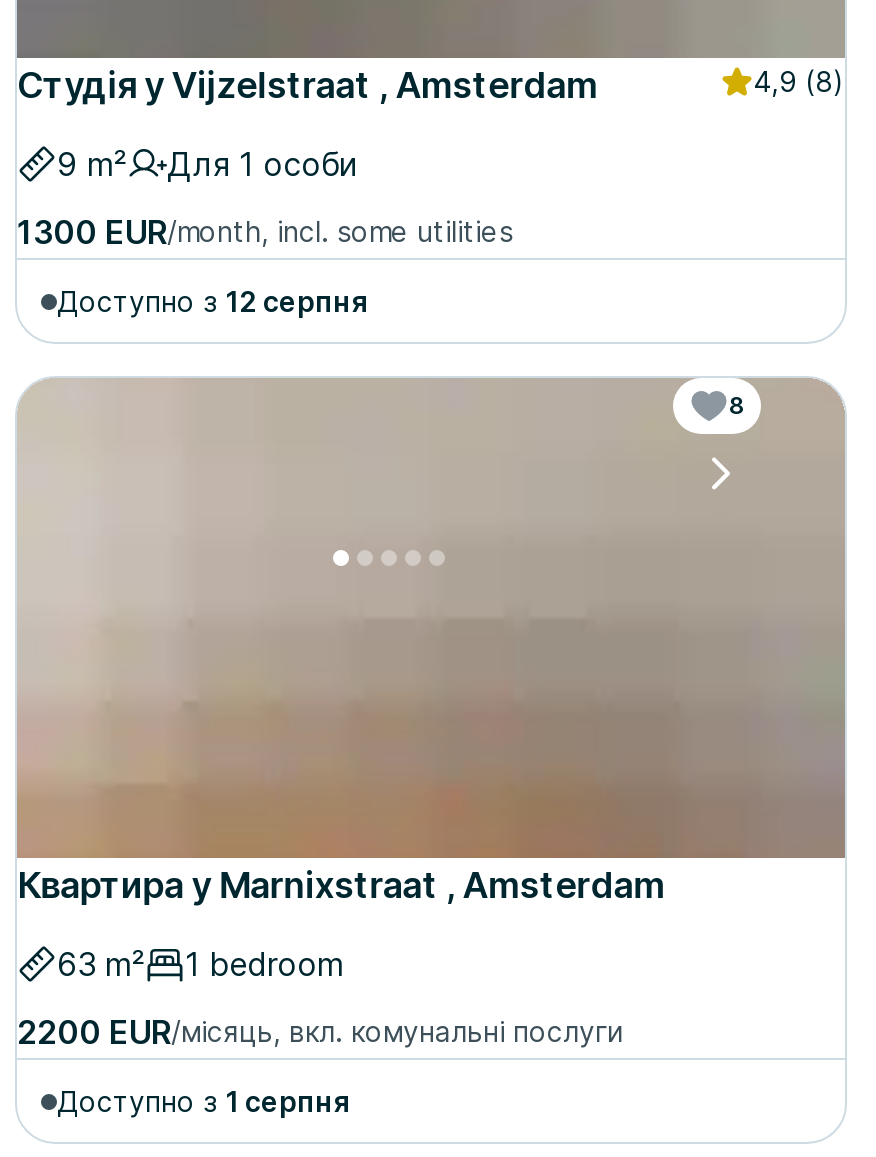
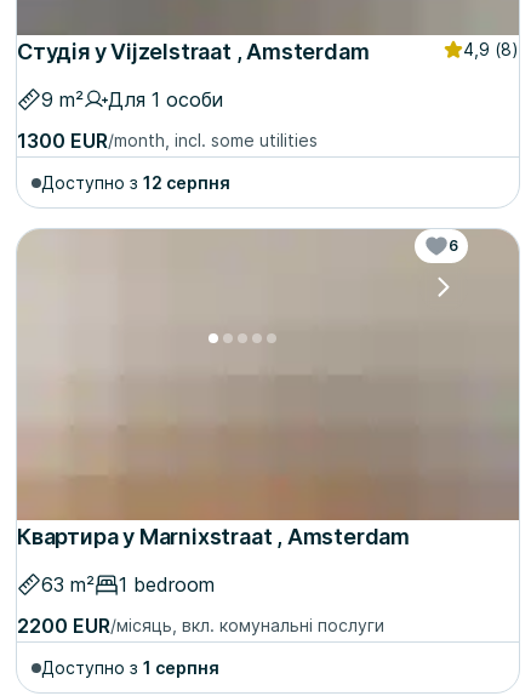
[729,391,745,421] 8 -> [449,237,458,255] 6

